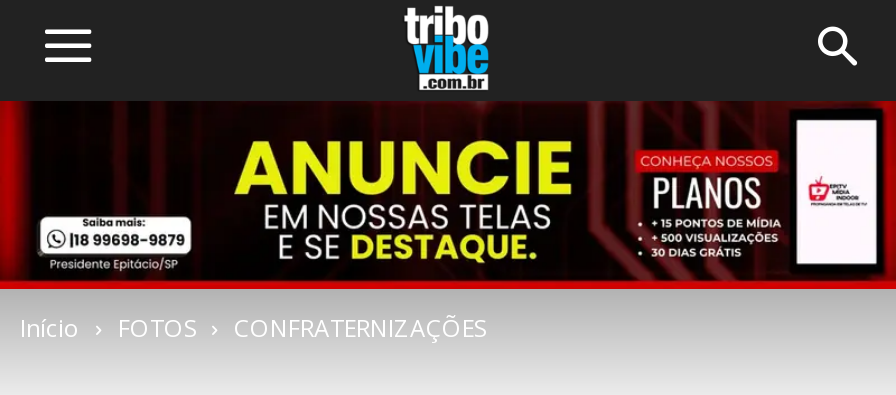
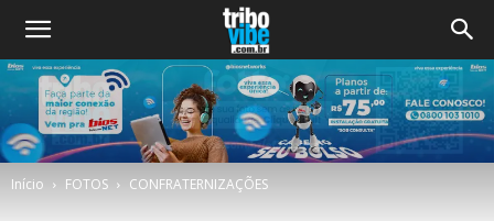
[6,99,890,291] [image] -> [3,58,491,164] [image]

